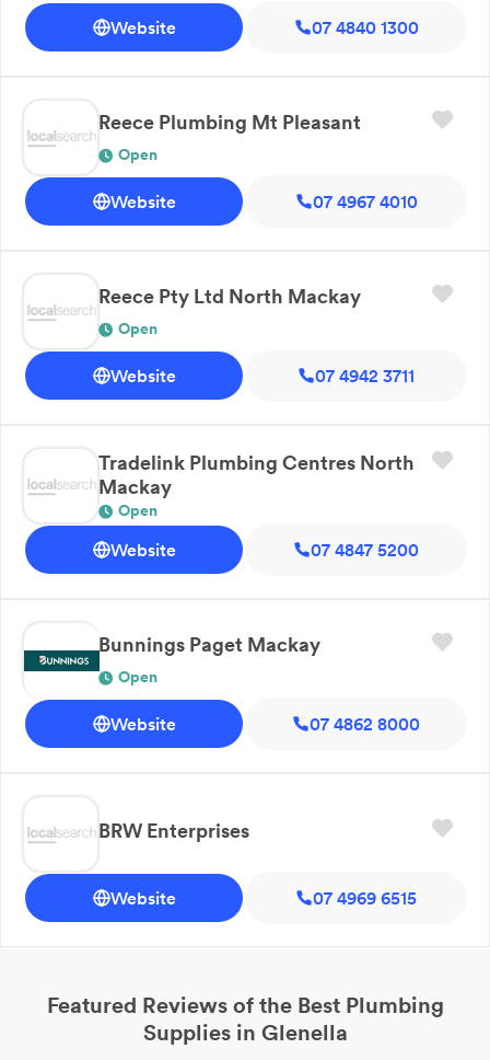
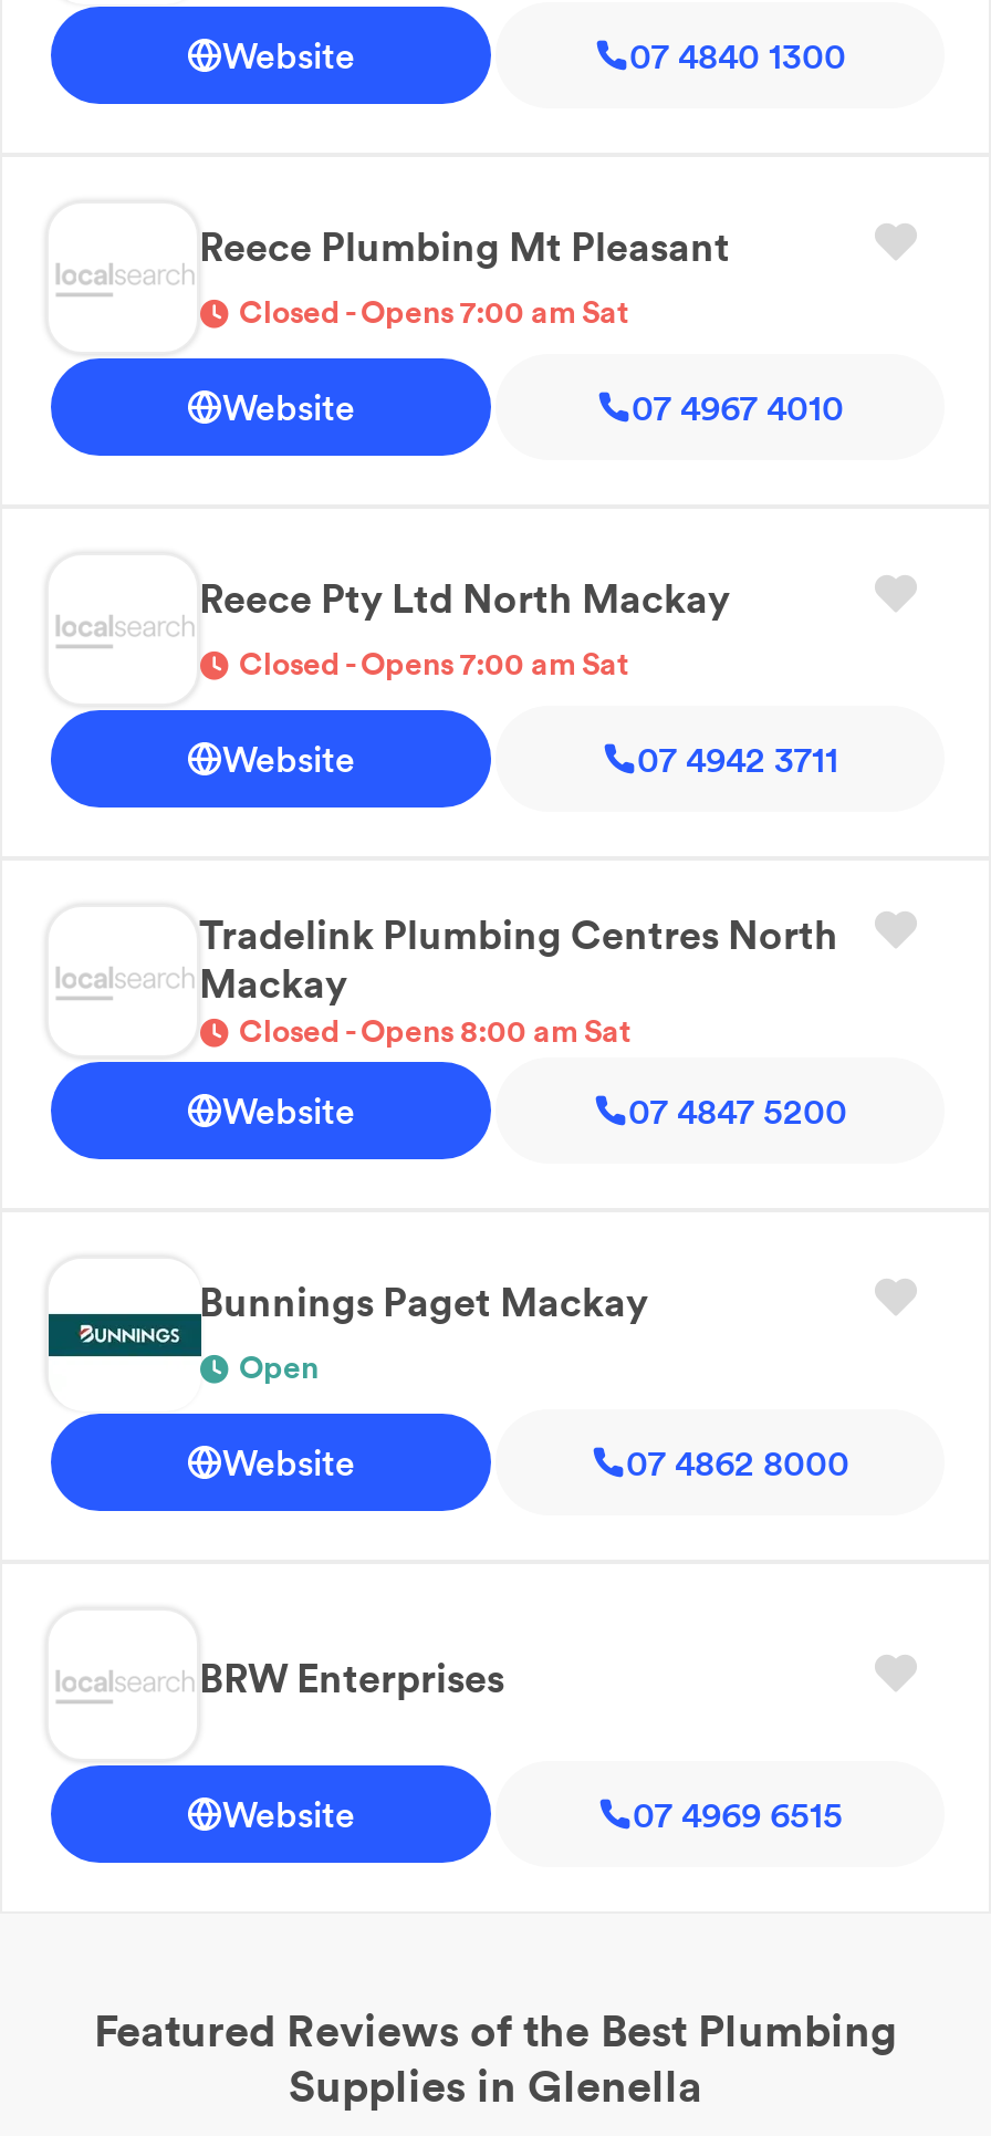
[118,145,157,164] Open -> [239,292,628,332] Closed - Opens 7:00 am Sat
[118,319,157,339] Open -> [239,644,628,684] Closed - Opens 7:00 am Sat
[118,501,157,520] Open -> [239,1011,630,1051] Closed - Opens 8:00 am Sat

